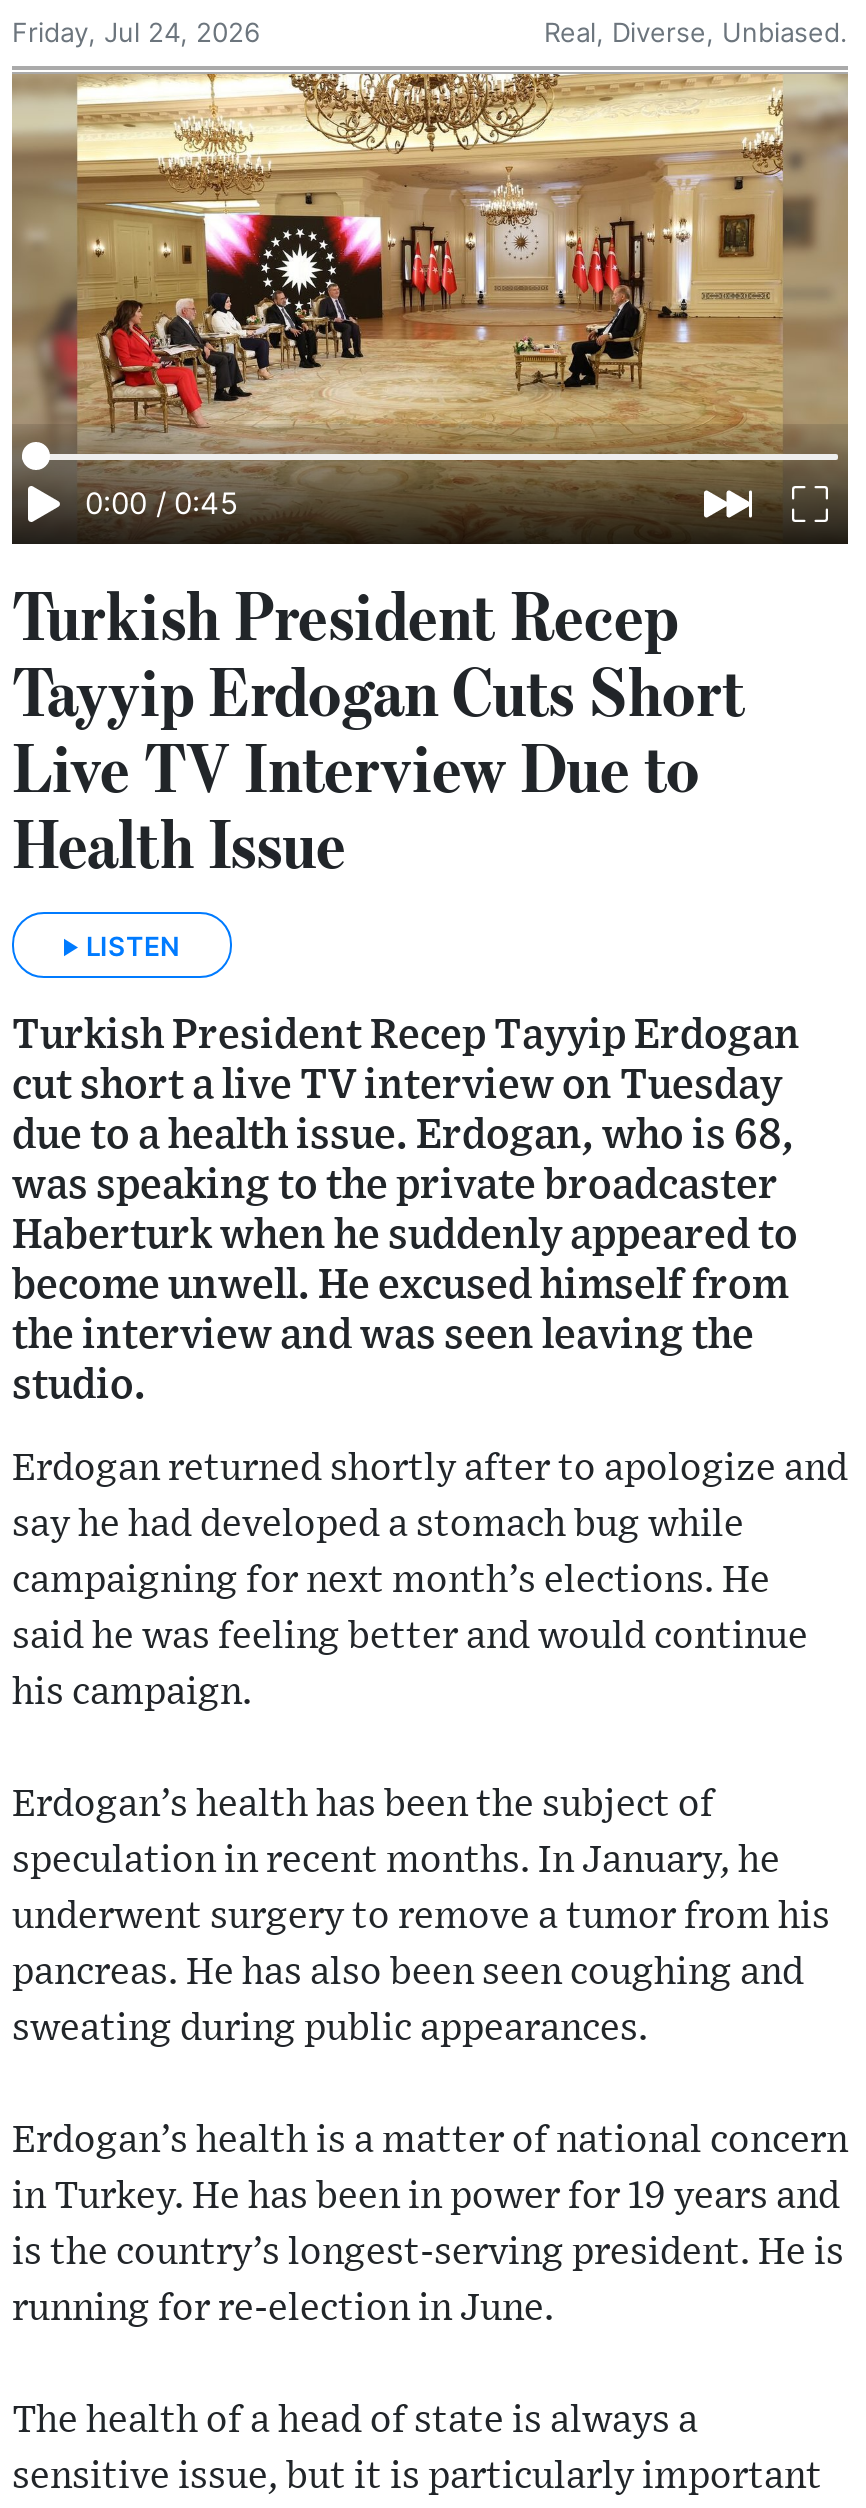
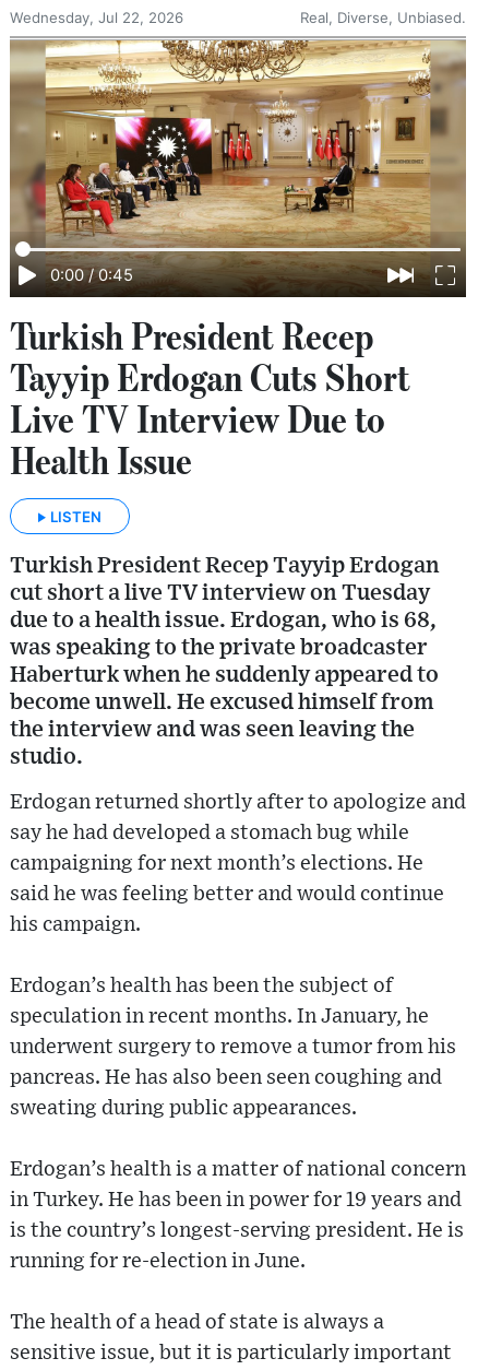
[12,16,260,48] Friday, Jul 24, 2026 -> [10,9,183,26] Wednesday, Jul 22, 2026

